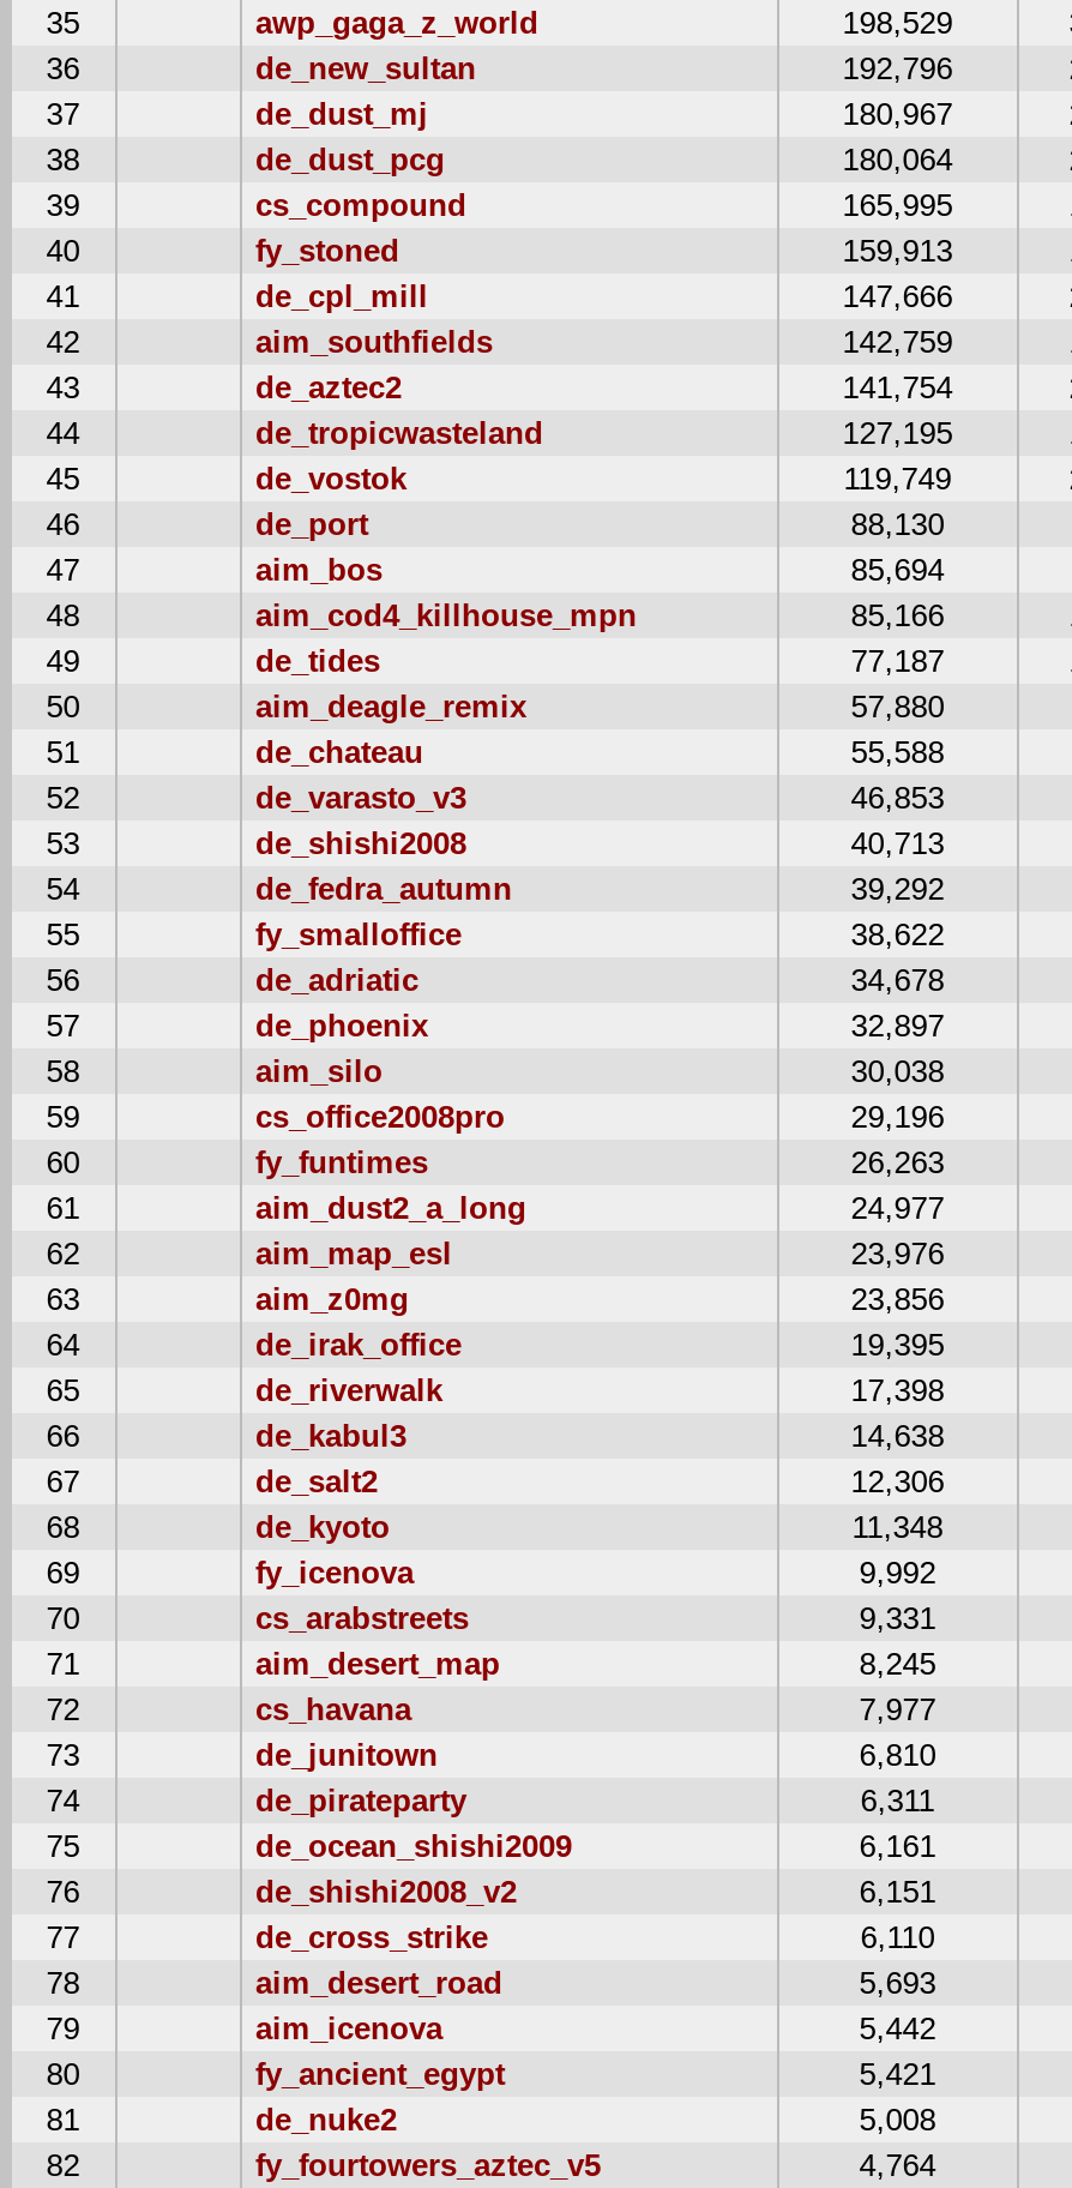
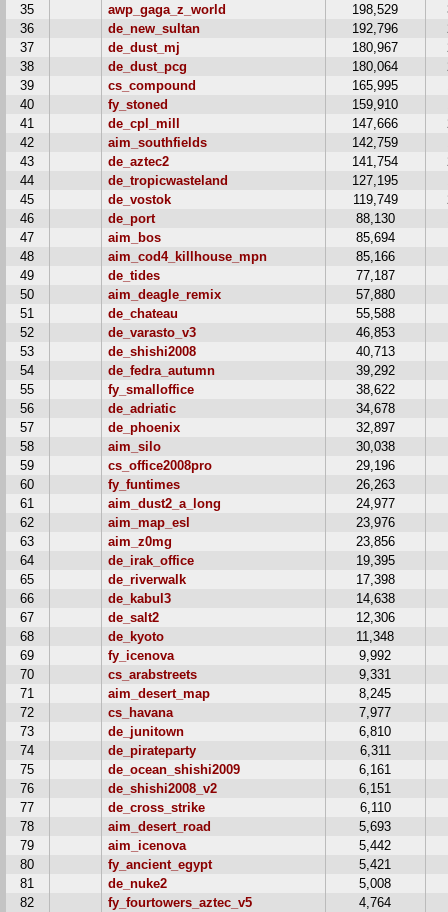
[842,233,953,269] 159,913 -> [352,97,398,112] 159,910

